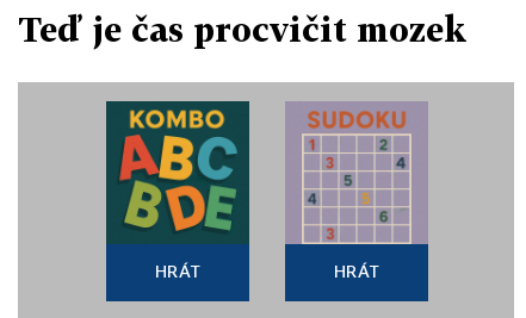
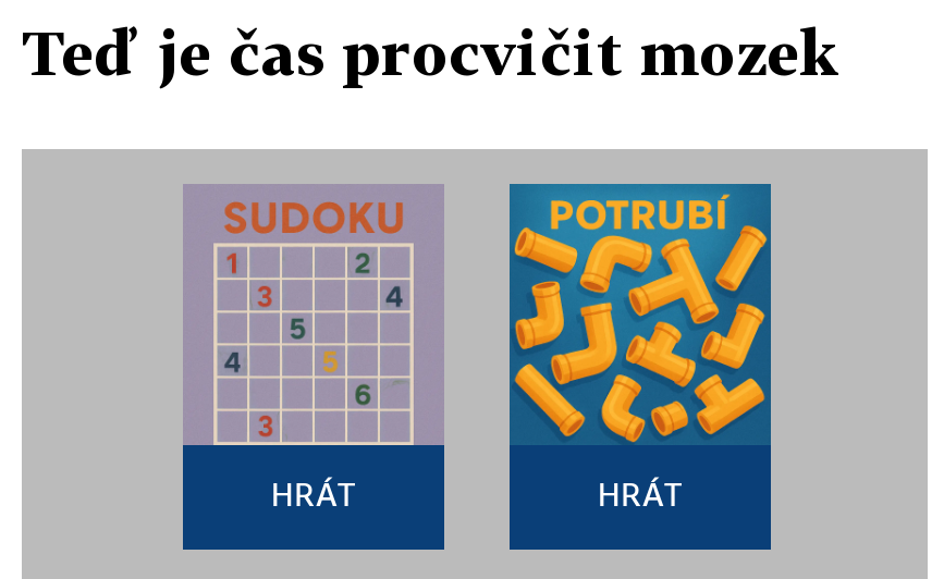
[105,100,250,244] [image] -> [183,184,444,447] [image]
[286,102,427,245] [image] -> [510,184,771,445] [image]

